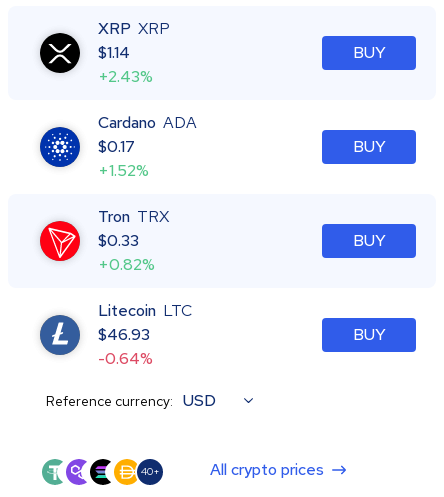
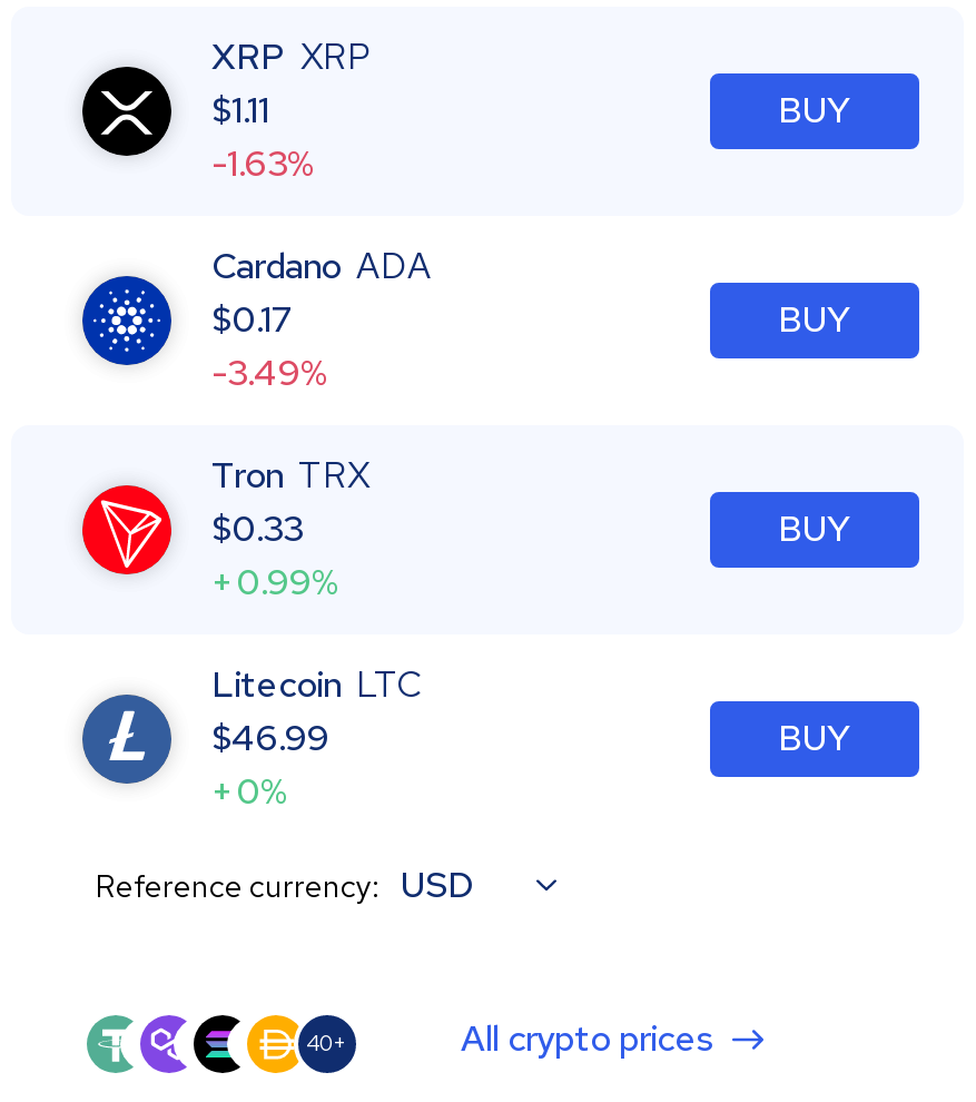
[98,42,130,63] $1.14 -> [211,86,269,133] $1.11
[98,66,153,87] +2.43% -> [211,140,316,187] -1.63%
[98,160,149,181] +1.52% -> [211,349,329,396] -3.49%
[98,254,155,275] +0.82% -> [211,558,341,605] +0.99%
[98,324,150,345] $46.93 -> [211,714,329,761] $46.99
[98,348,153,369] -0.64% -> [211,768,289,814] +0%

